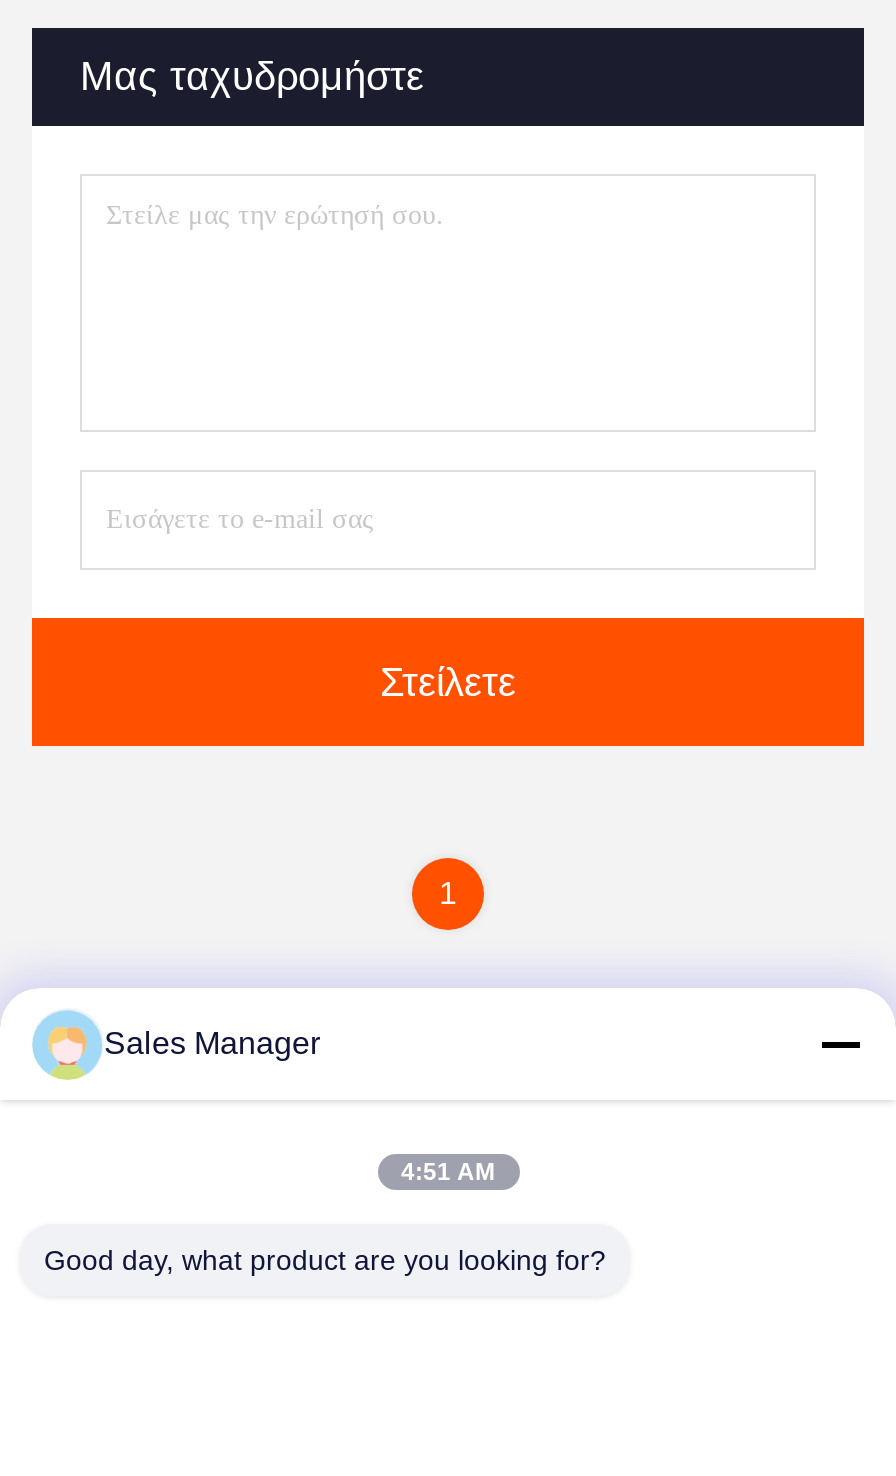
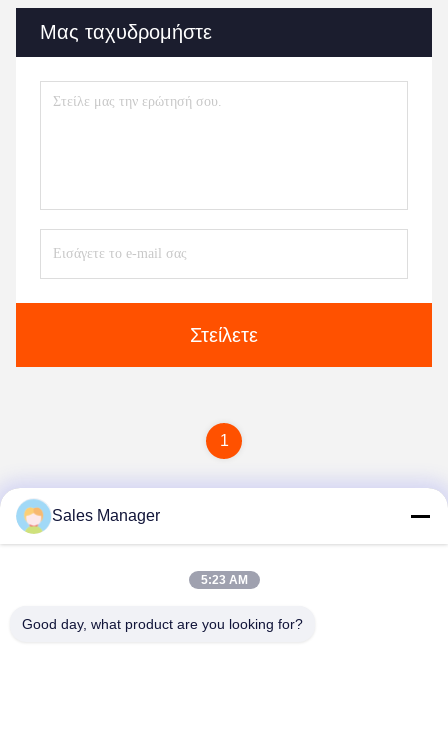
[401,1158,495,1186] 4:51 AM -> [200,573,247,587] 5:23 AM

